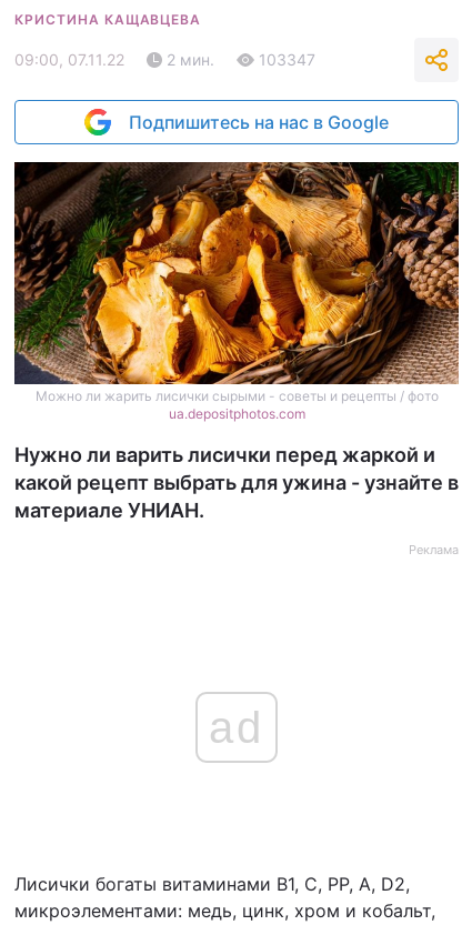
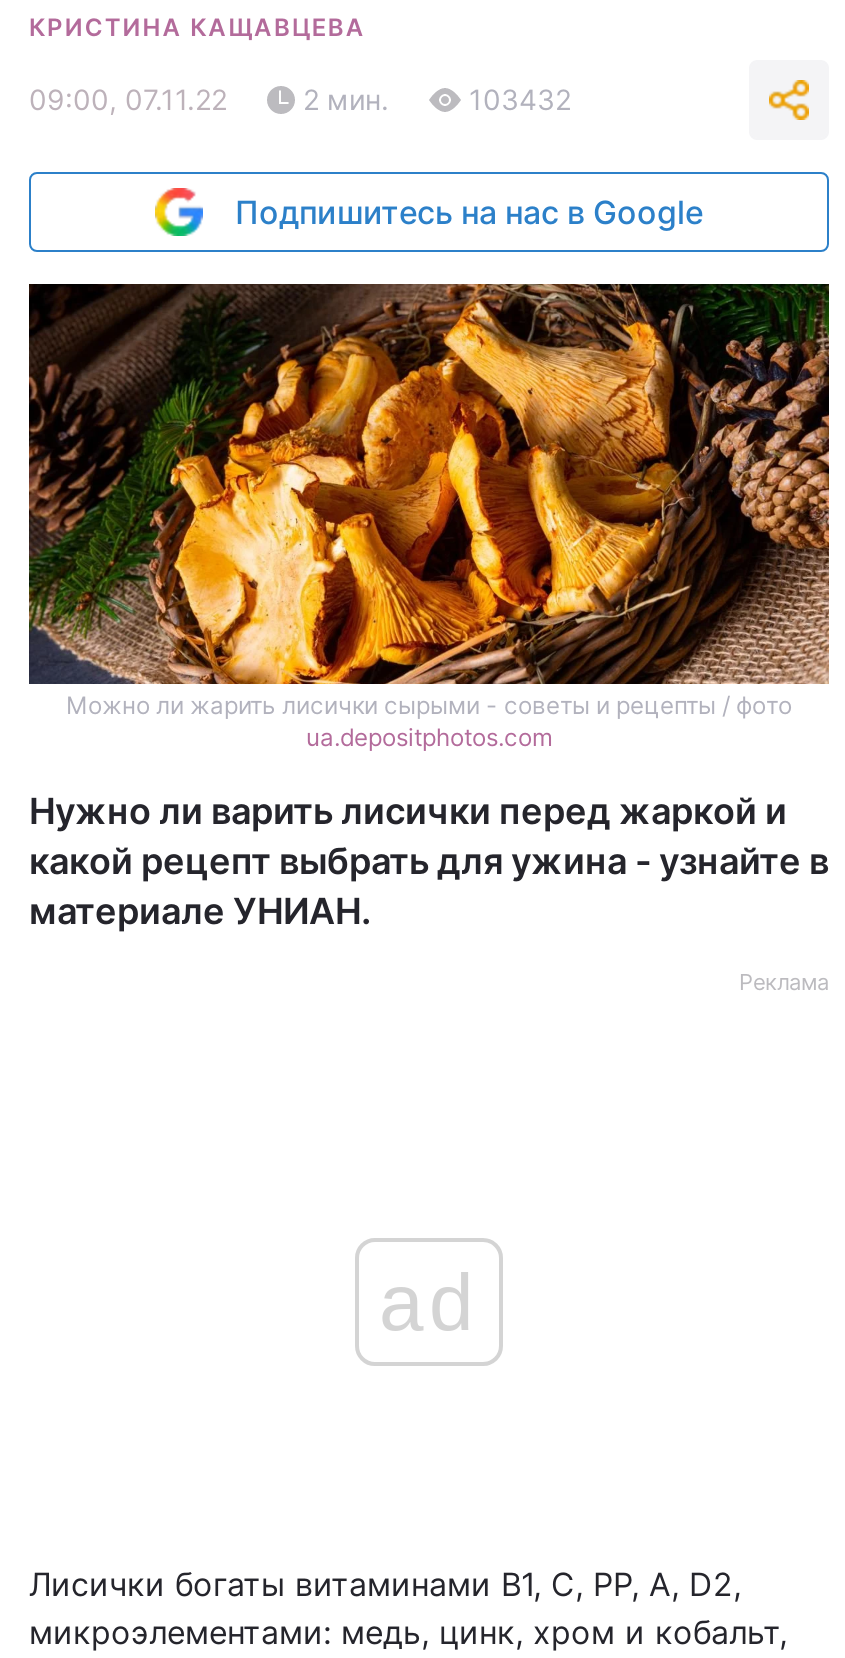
[259,50,315,69] 103347 -> [469,82,571,116] 103432

